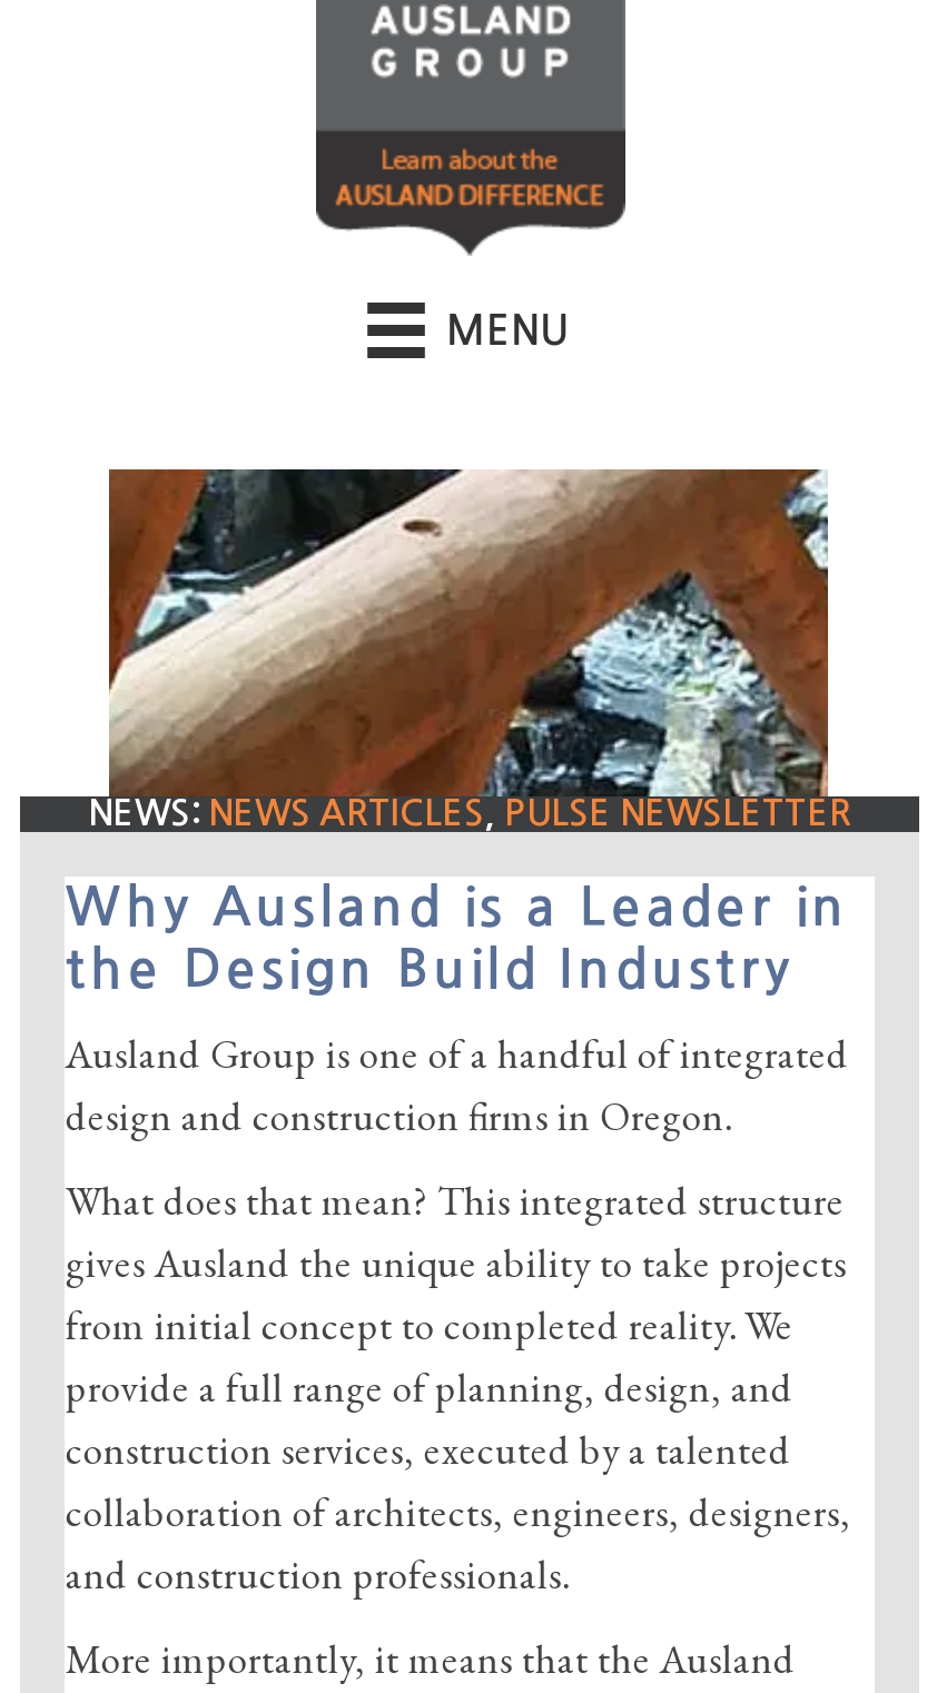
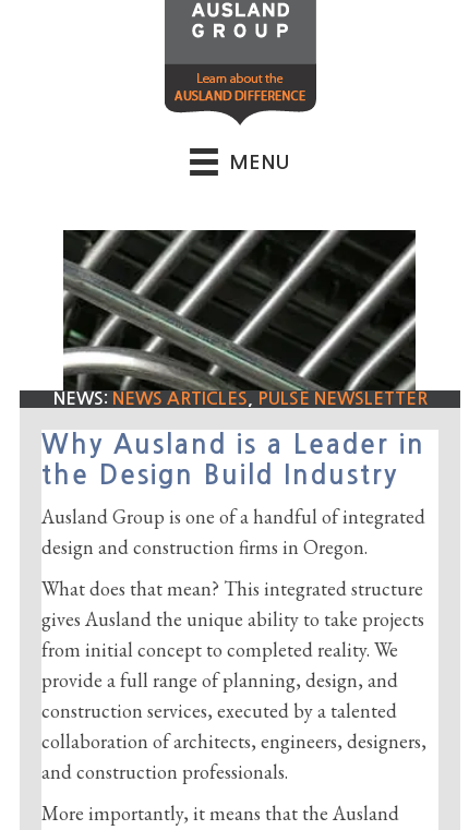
[107,467,830,792] [image] -> [62,229,417,388] [image]

